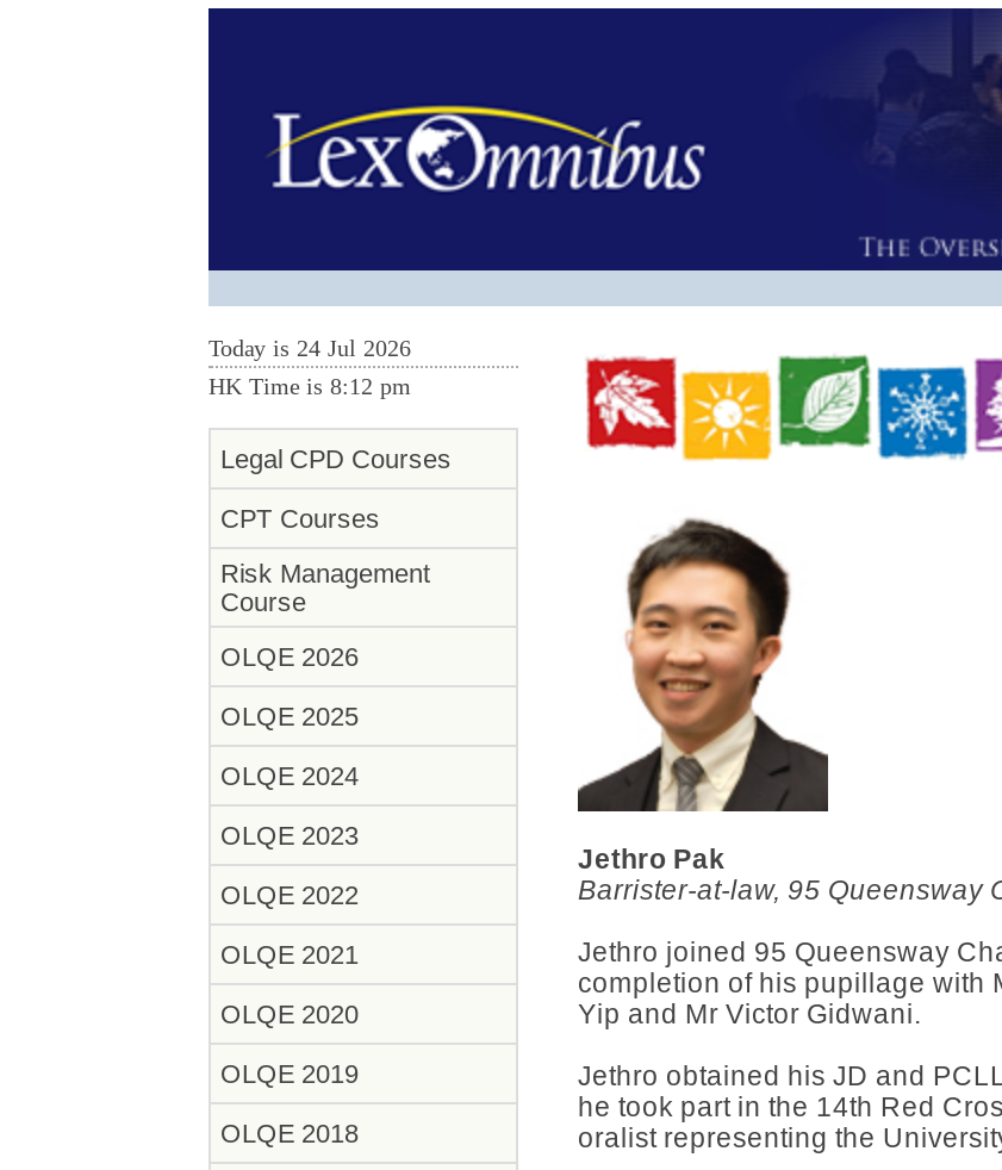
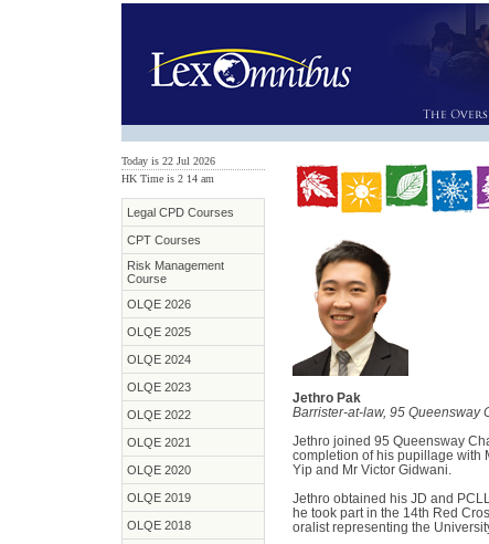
[209,335,411,361] Today is 24 Jul 2026 -> [121,155,215,167] Today is 22 Jul 2026
[209,373,411,399] HK Time is 8:12 pm -> [121,172,214,185] HK Time is 2: 14 am

